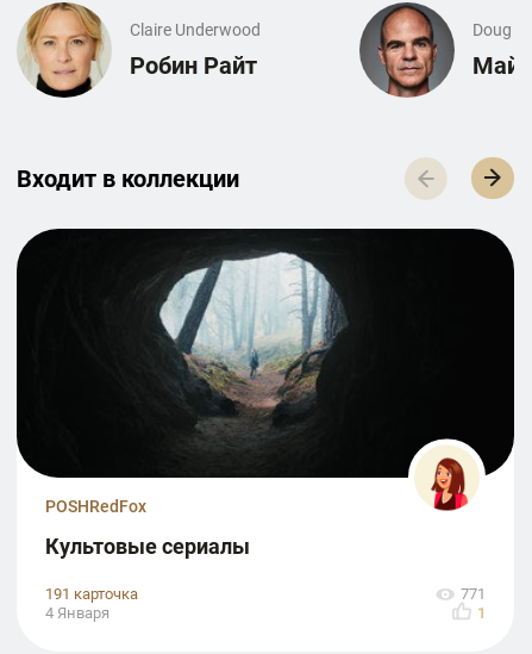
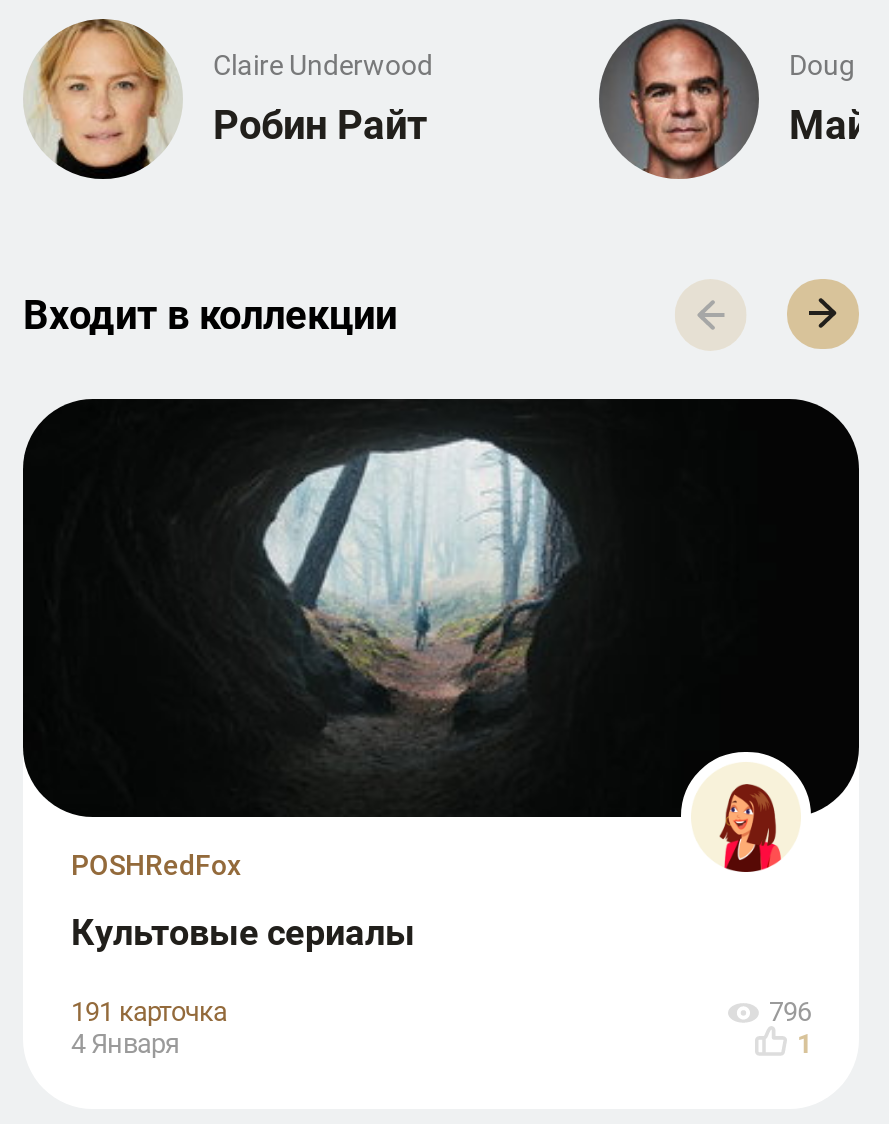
[461,585,486,603] 771 -> [769,997,811,1027] 796

